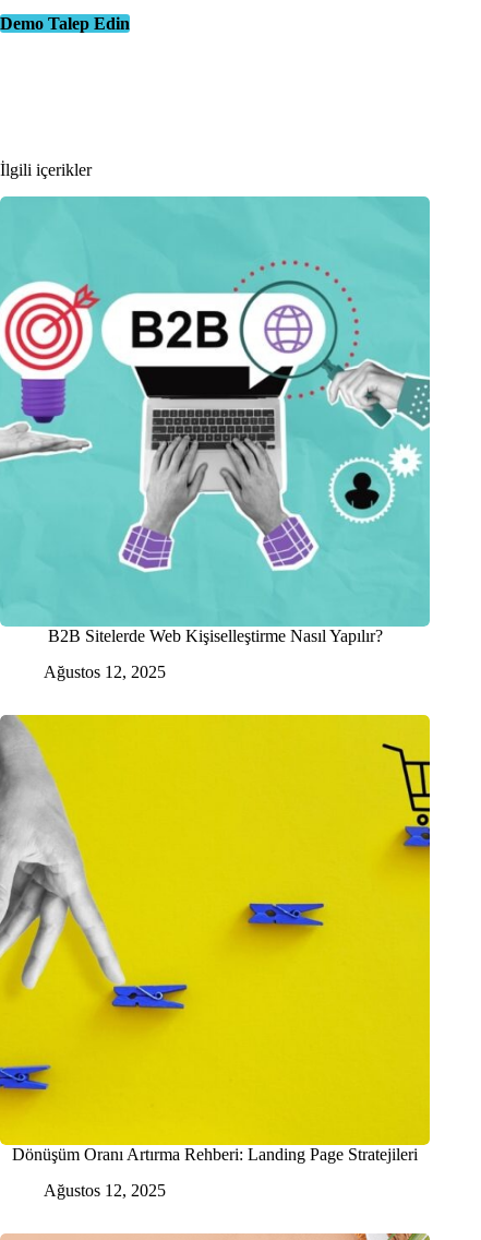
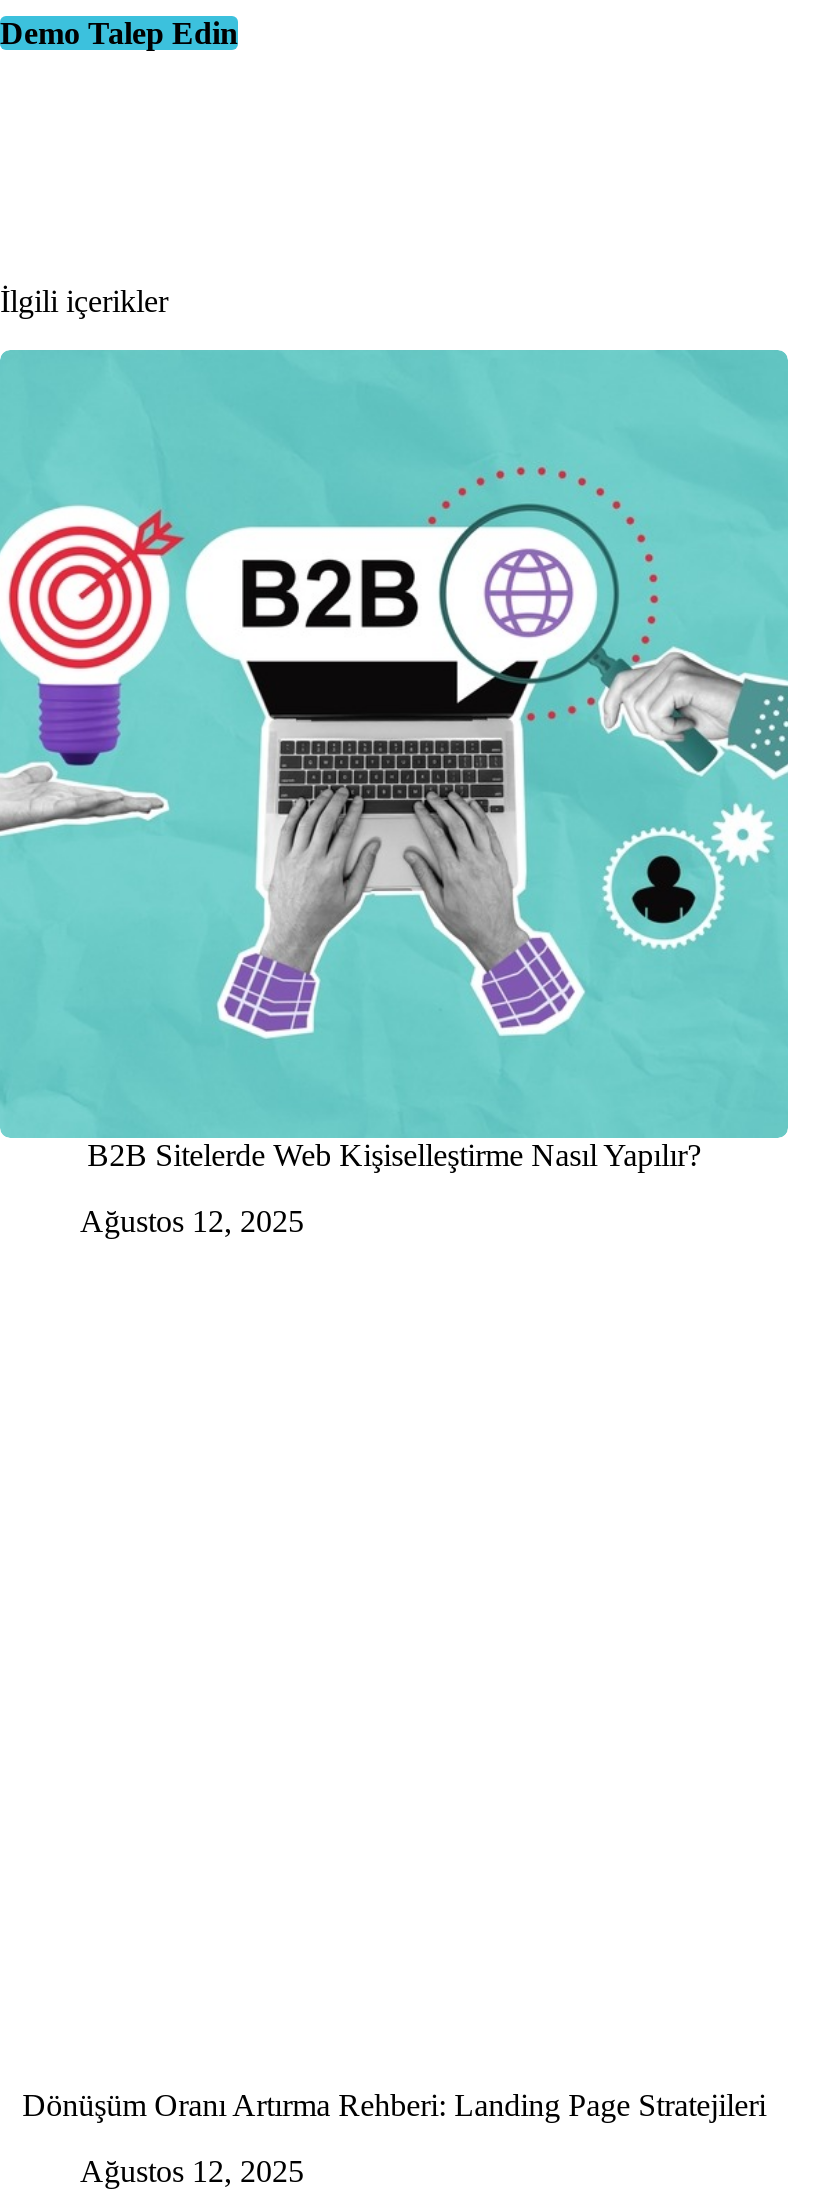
[3,714,431,1146] [image] -> none

